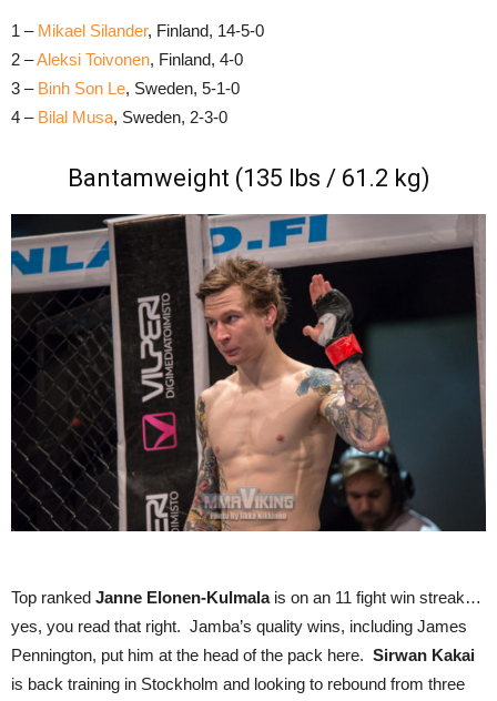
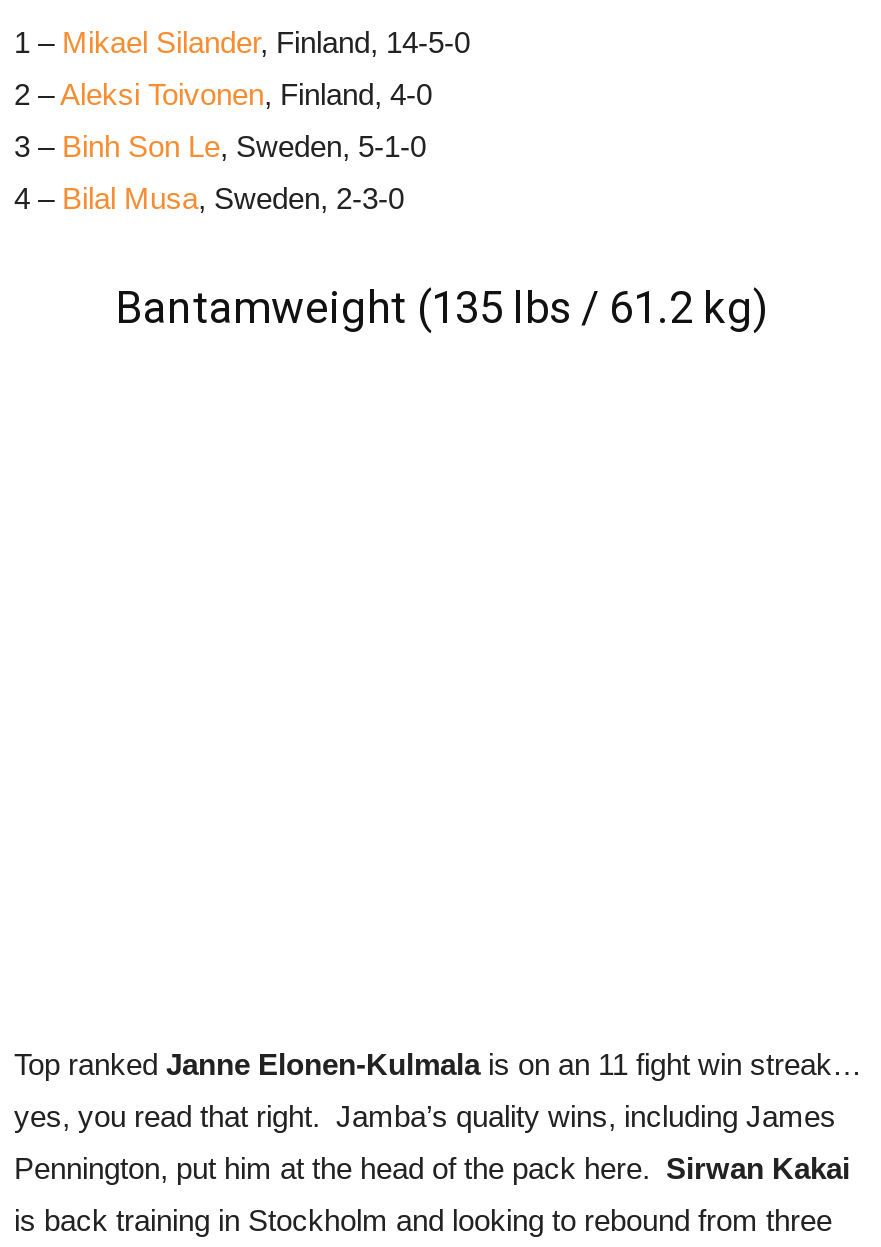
[10,213,487,532] [image] -> none

